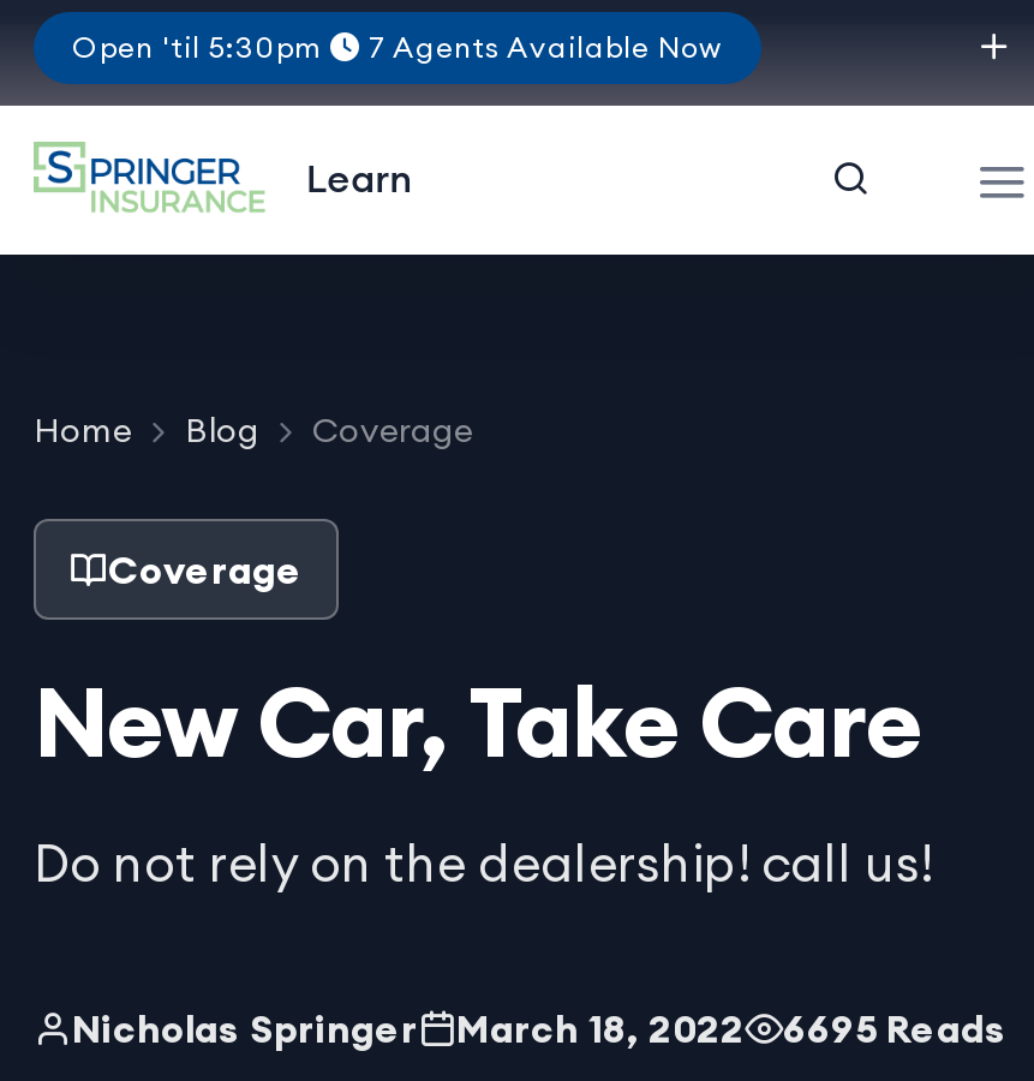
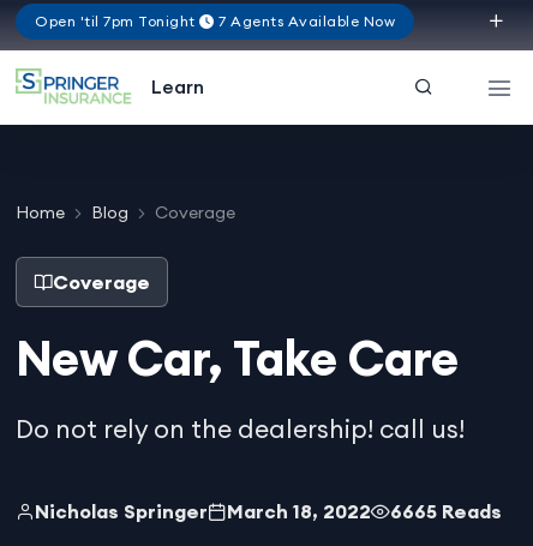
[72,29,330,65] Open 'til 5:30pm -> [35,12,199,30] Open 'til 7pm Tonight
[72,1004,1006,1052] Nicholas Springer March 18, 2022 6695 Reads -> [35,499,502,523] Nicholas Springer March 18, 2022 6665 Reads

